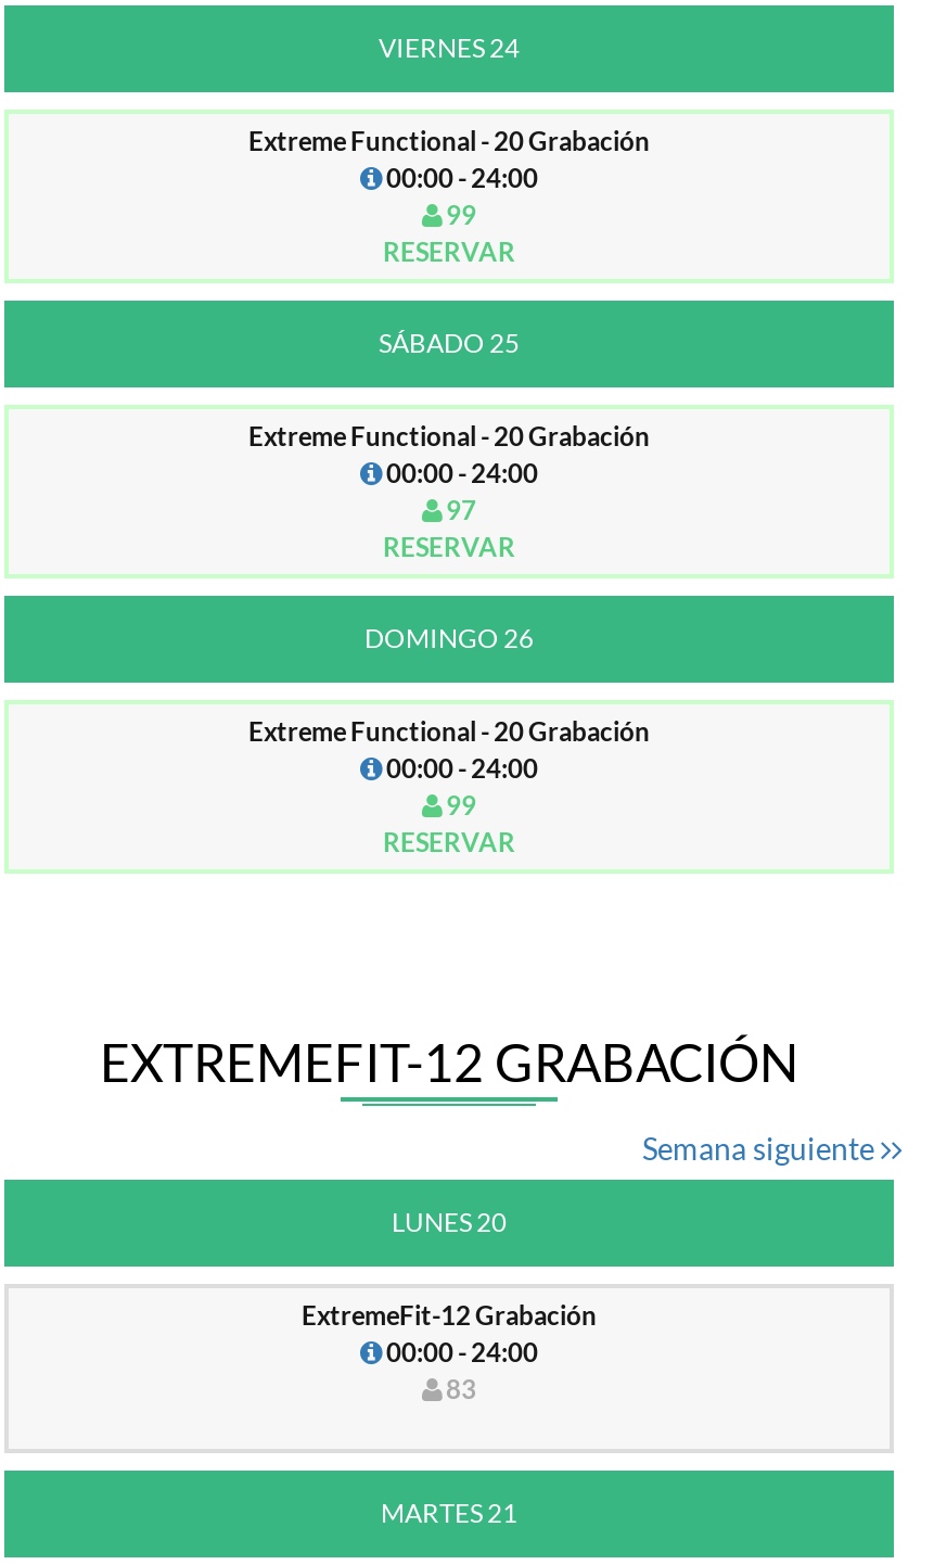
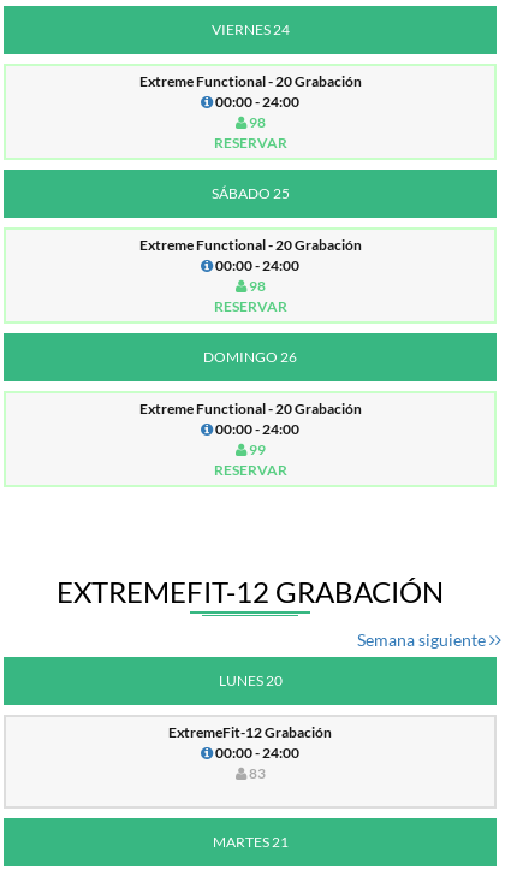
[442,199,476,231] 99 -> [246,113,265,131] 98
[442,494,476,526] 97 -> [246,277,265,295] 98

